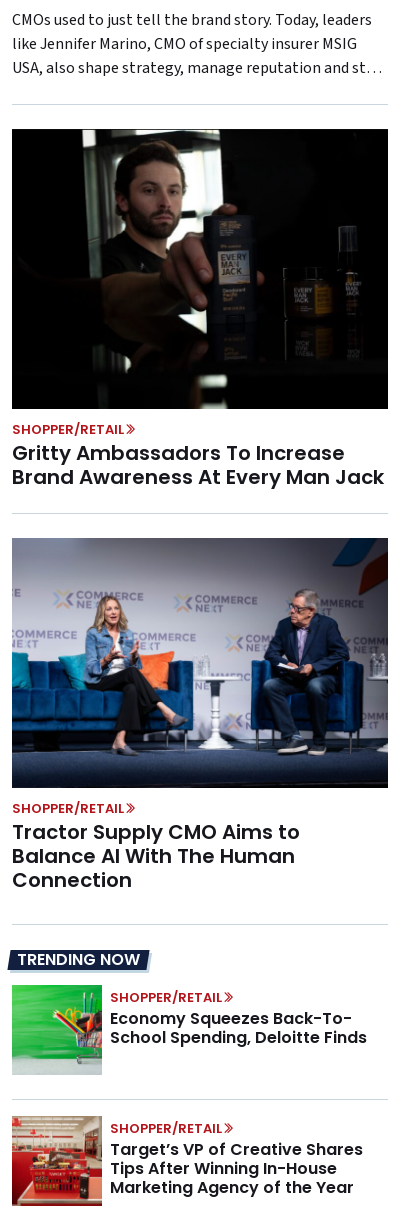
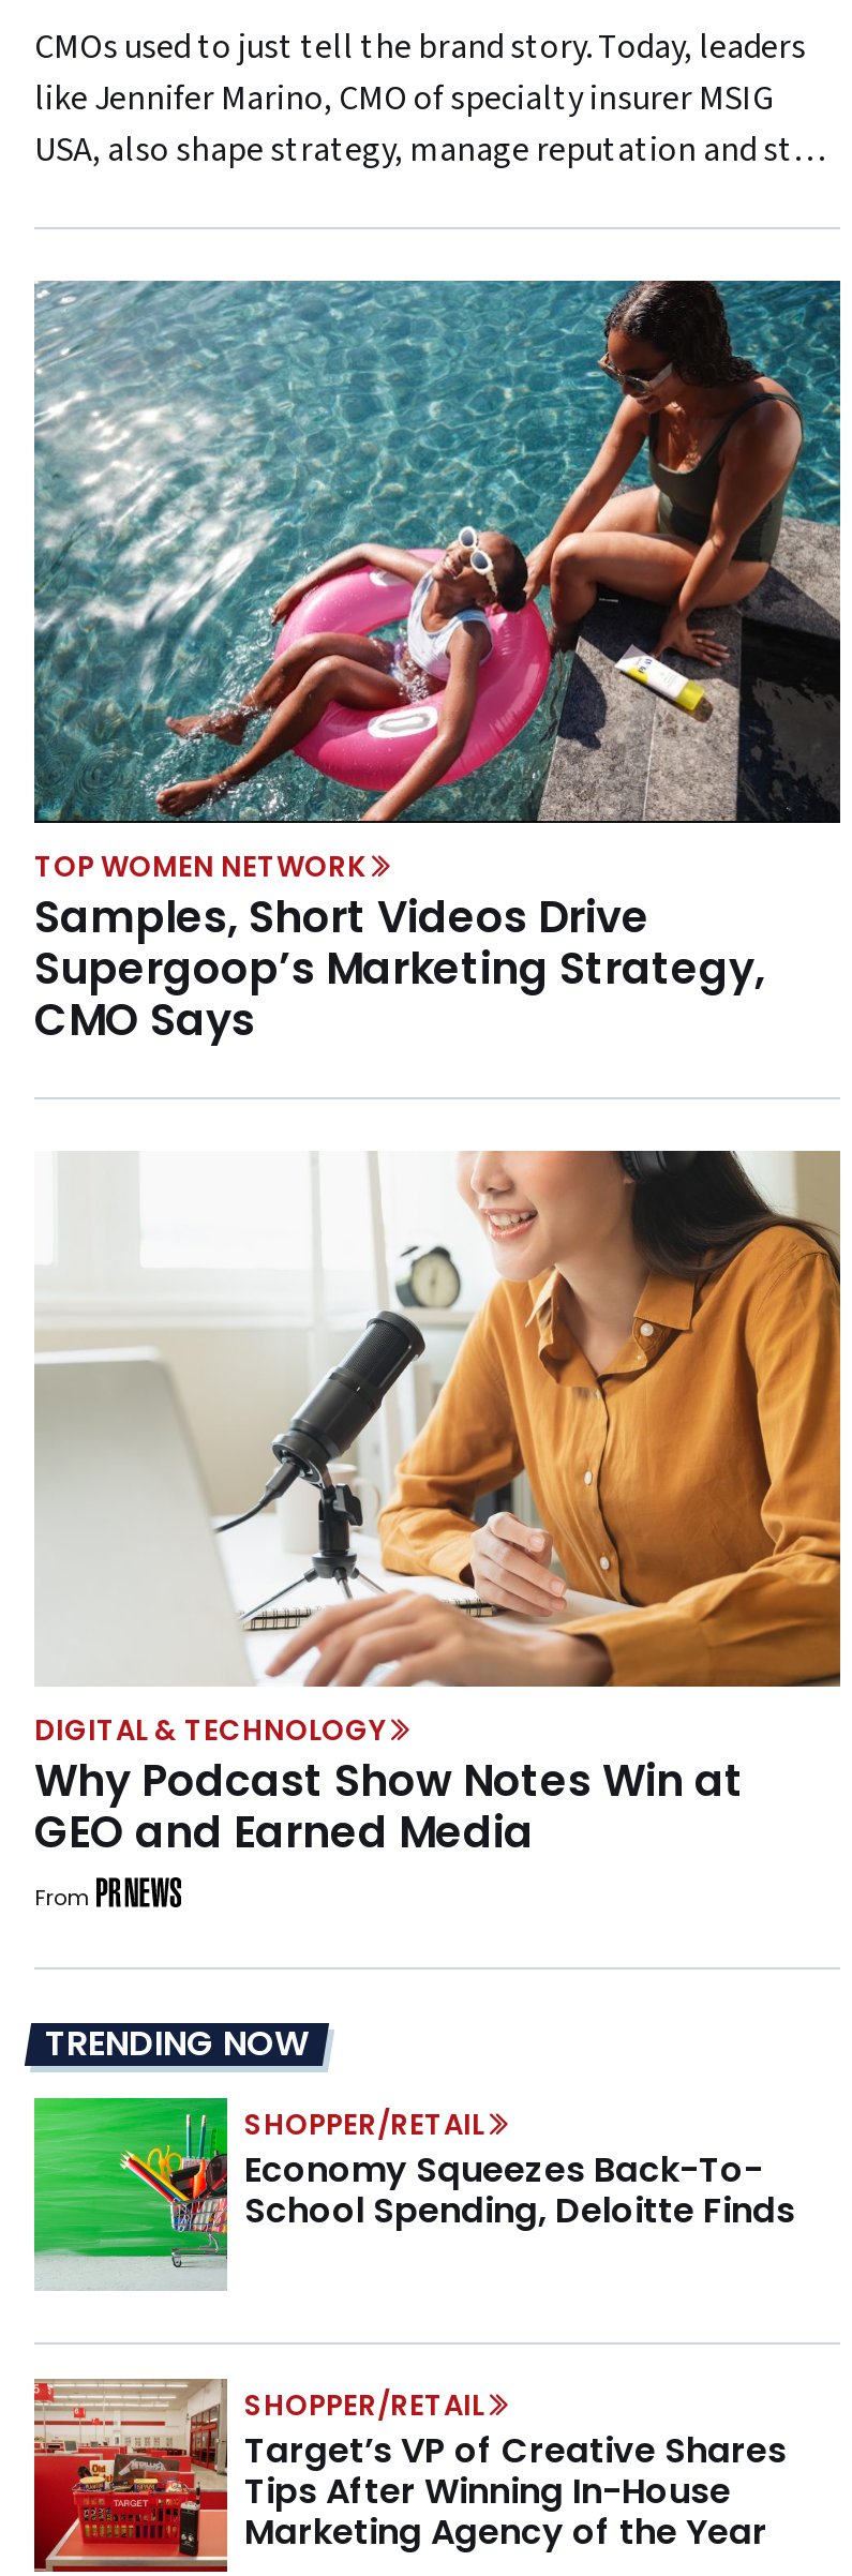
[11,128,389,491] [image] | SHOPPER/RETAIL | Gritty Ambassadors To Increase | Brand Awareness At Every Man Jack -> [32,279,842,1049] [image] | TOP WOMEN NETWORK | Samples, Short Videos Drive | Supergoop’s Marketing Strategy, | CMO Says
[11,537,389,894] [image] | SHOPPER/RETAIL | Tractor Supply CMO Aims to | Balance AI With The Human | Connection -> [34,1149,842,1914] [image] | DIGITAL & TECHNOLOGY | Why Podcast Show Notes Win at | GEO and Earned Media | From

